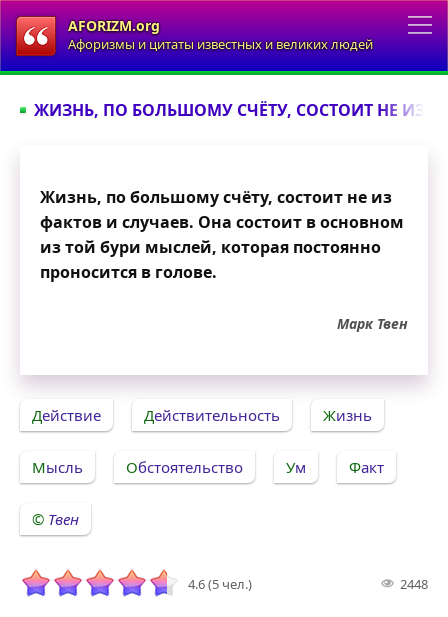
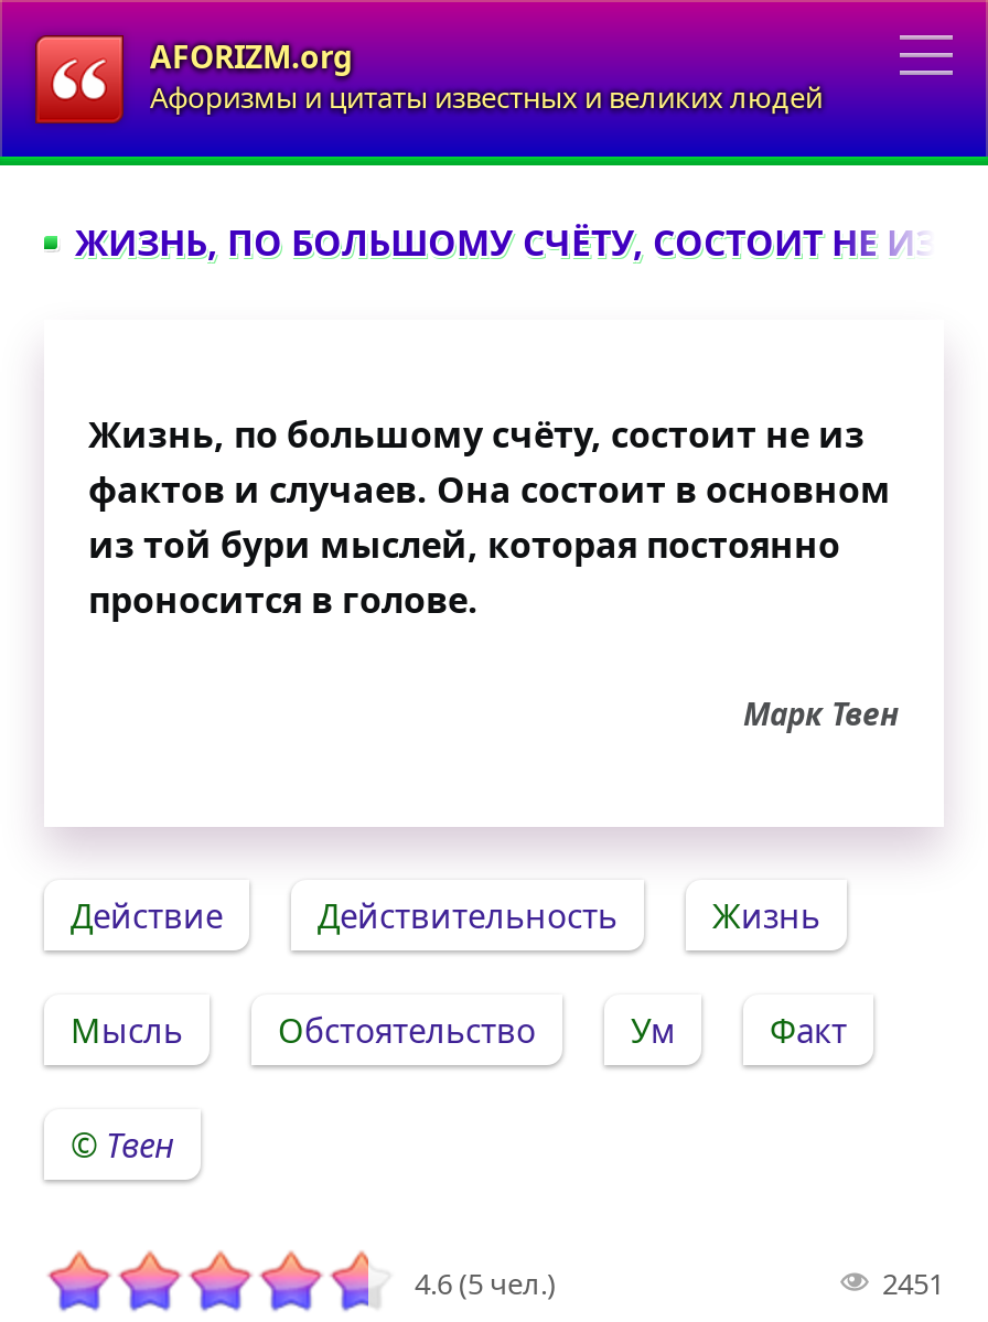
[400,575,428,593] 2448 -> [882,1264,944,1303] 2451

